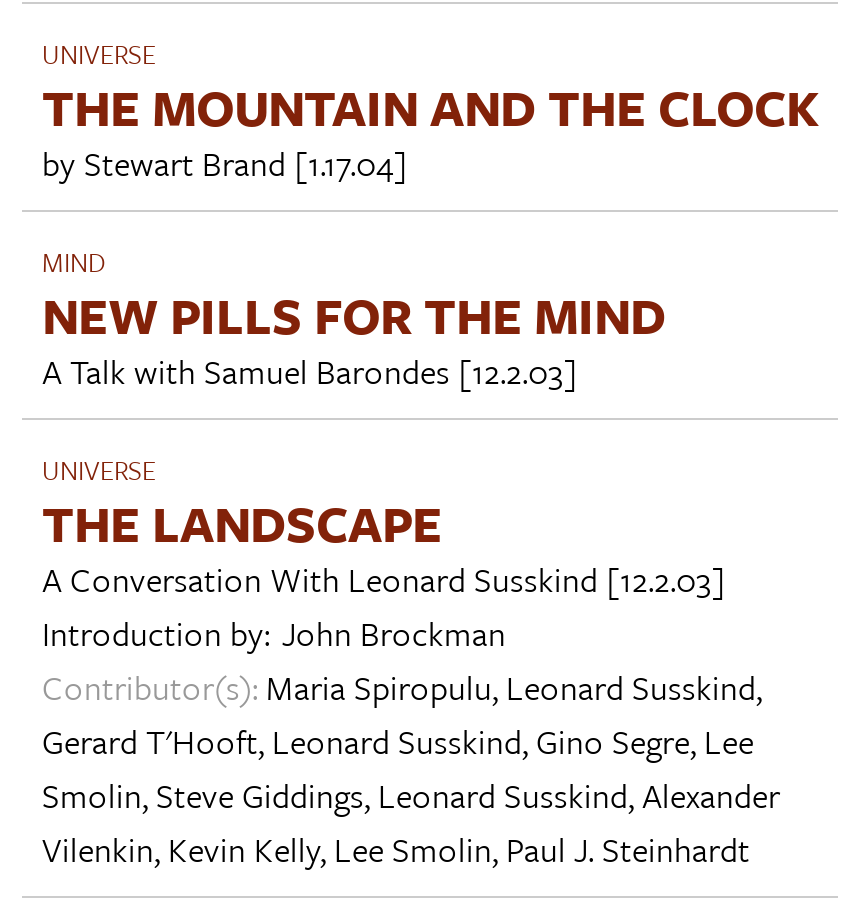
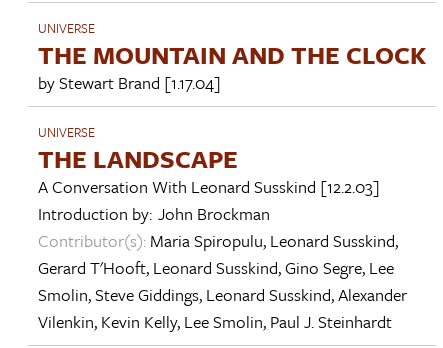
[42,241,666,395] MIND | NEW PILLS FOR THE MIND | A Talk with Samuel Barondes [12.2.03] -> none

